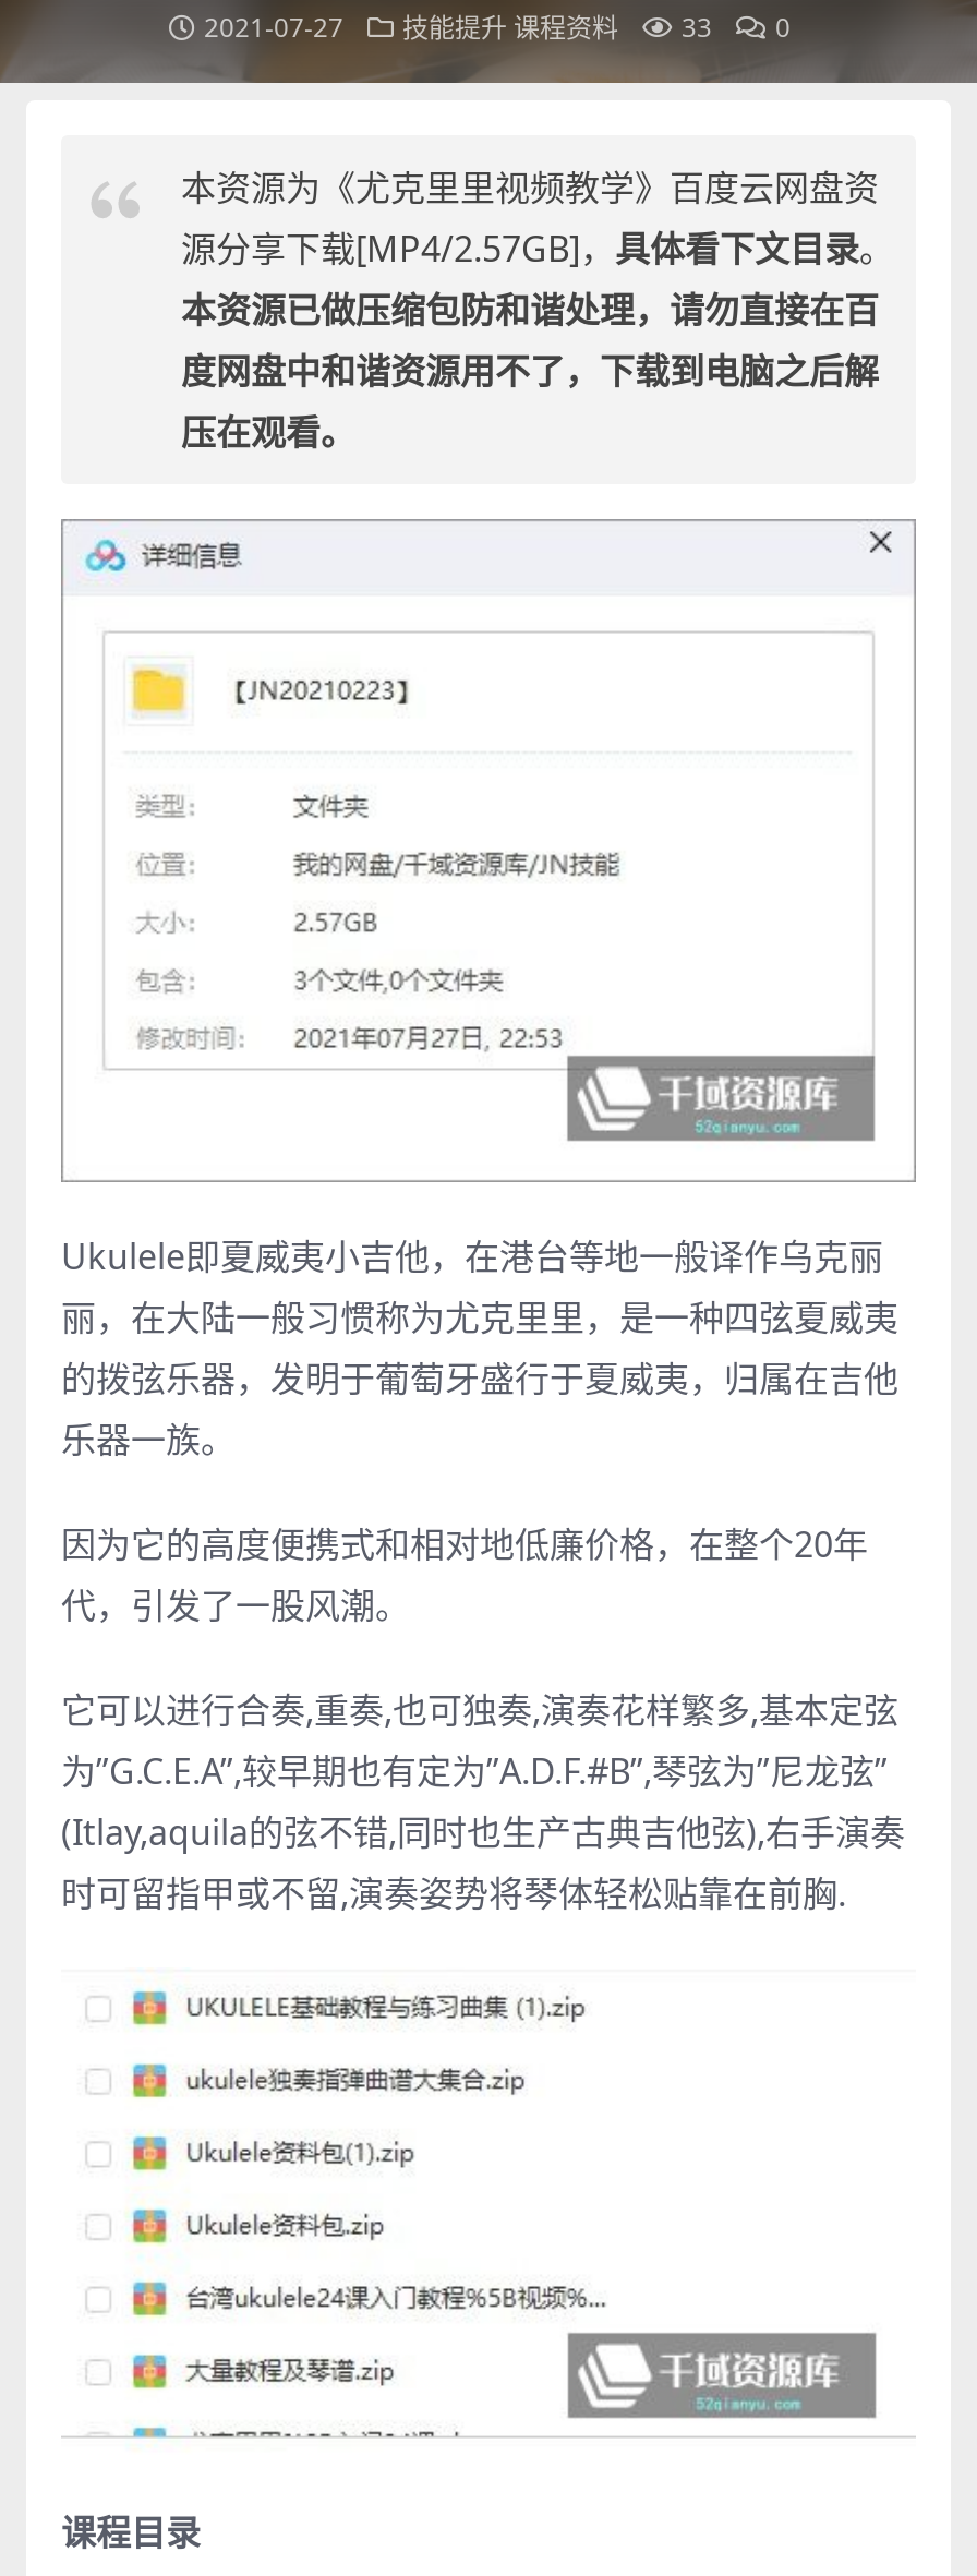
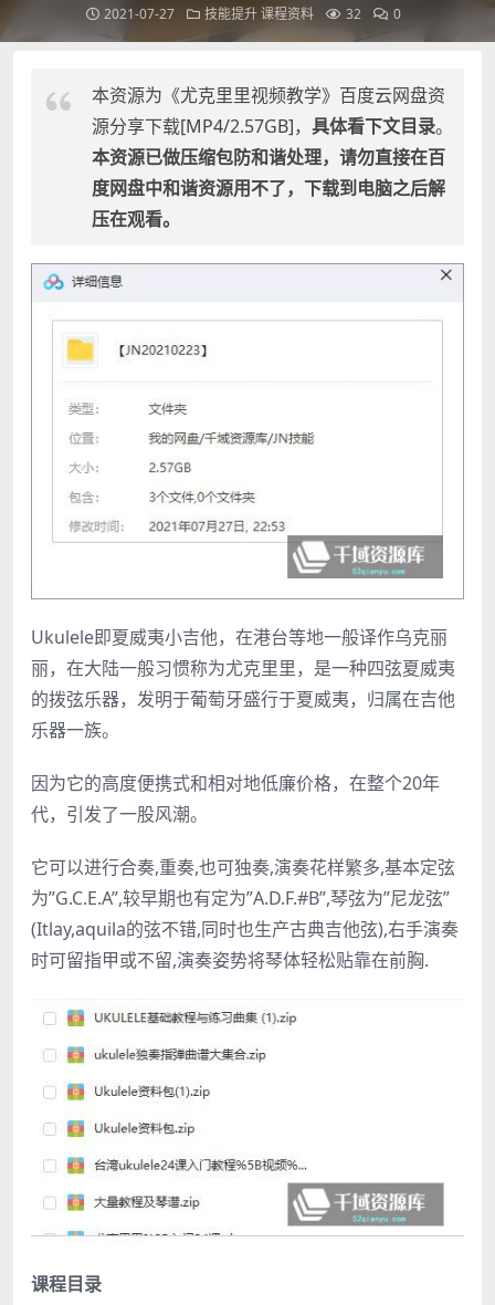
[204,9,791,46] 2021-07-27 技能提升 课程资料 33 0 -> [103,4,401,23] 2021-07-27 技能提升 课程资料 32 0

